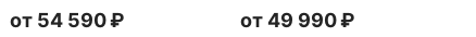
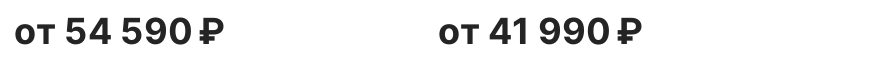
[240,9,354,32] от 49 990 ₽ -> [438,10,642,52] от 41 990 ₽

